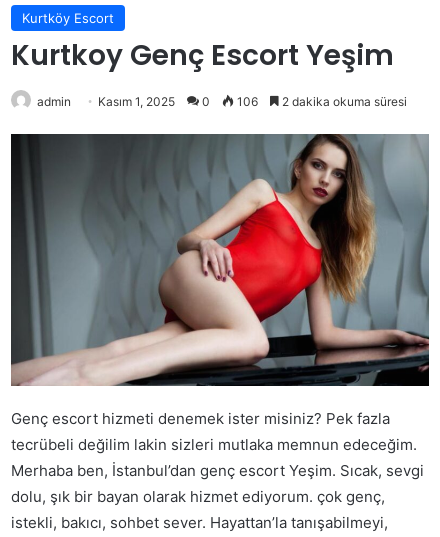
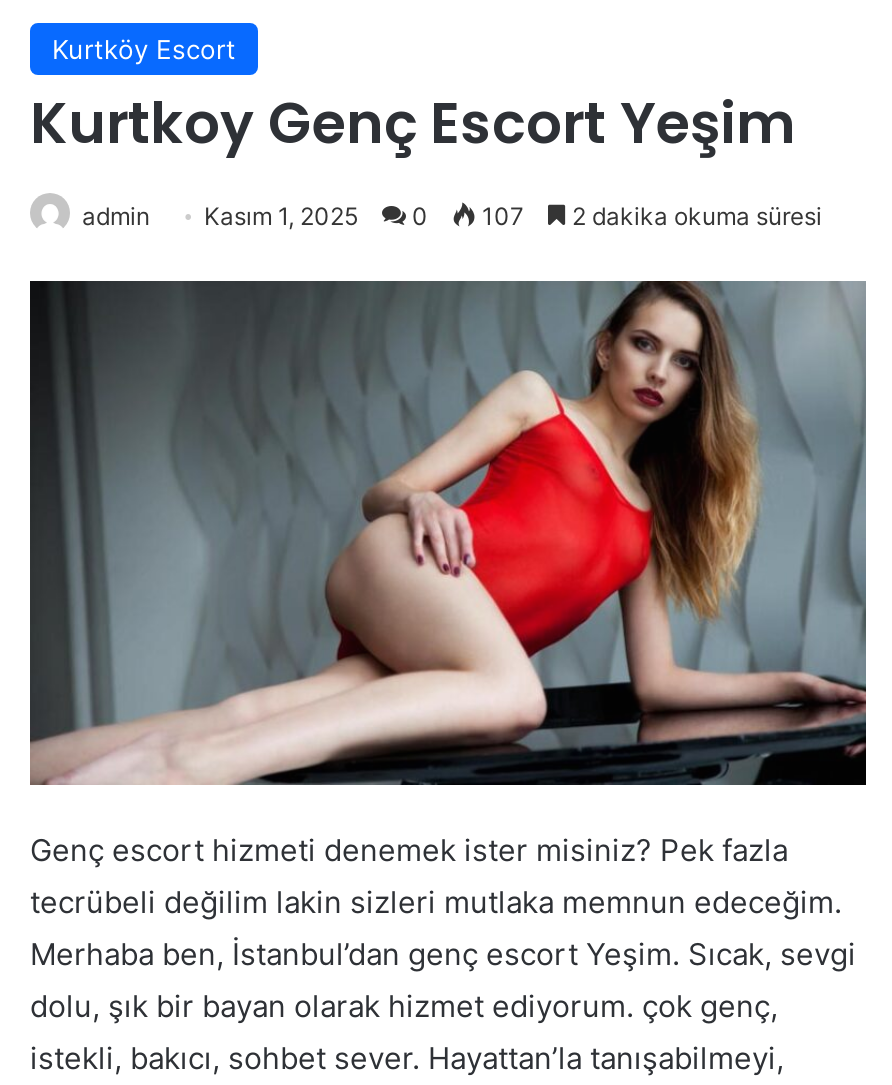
[37,94,407,109] admin Kasım 1, 2025 0 106 2 dakika okuma süresi -> [82,201,822,231] admin Kasım 1, 2025 0 107 2 dakika okuma süresi

